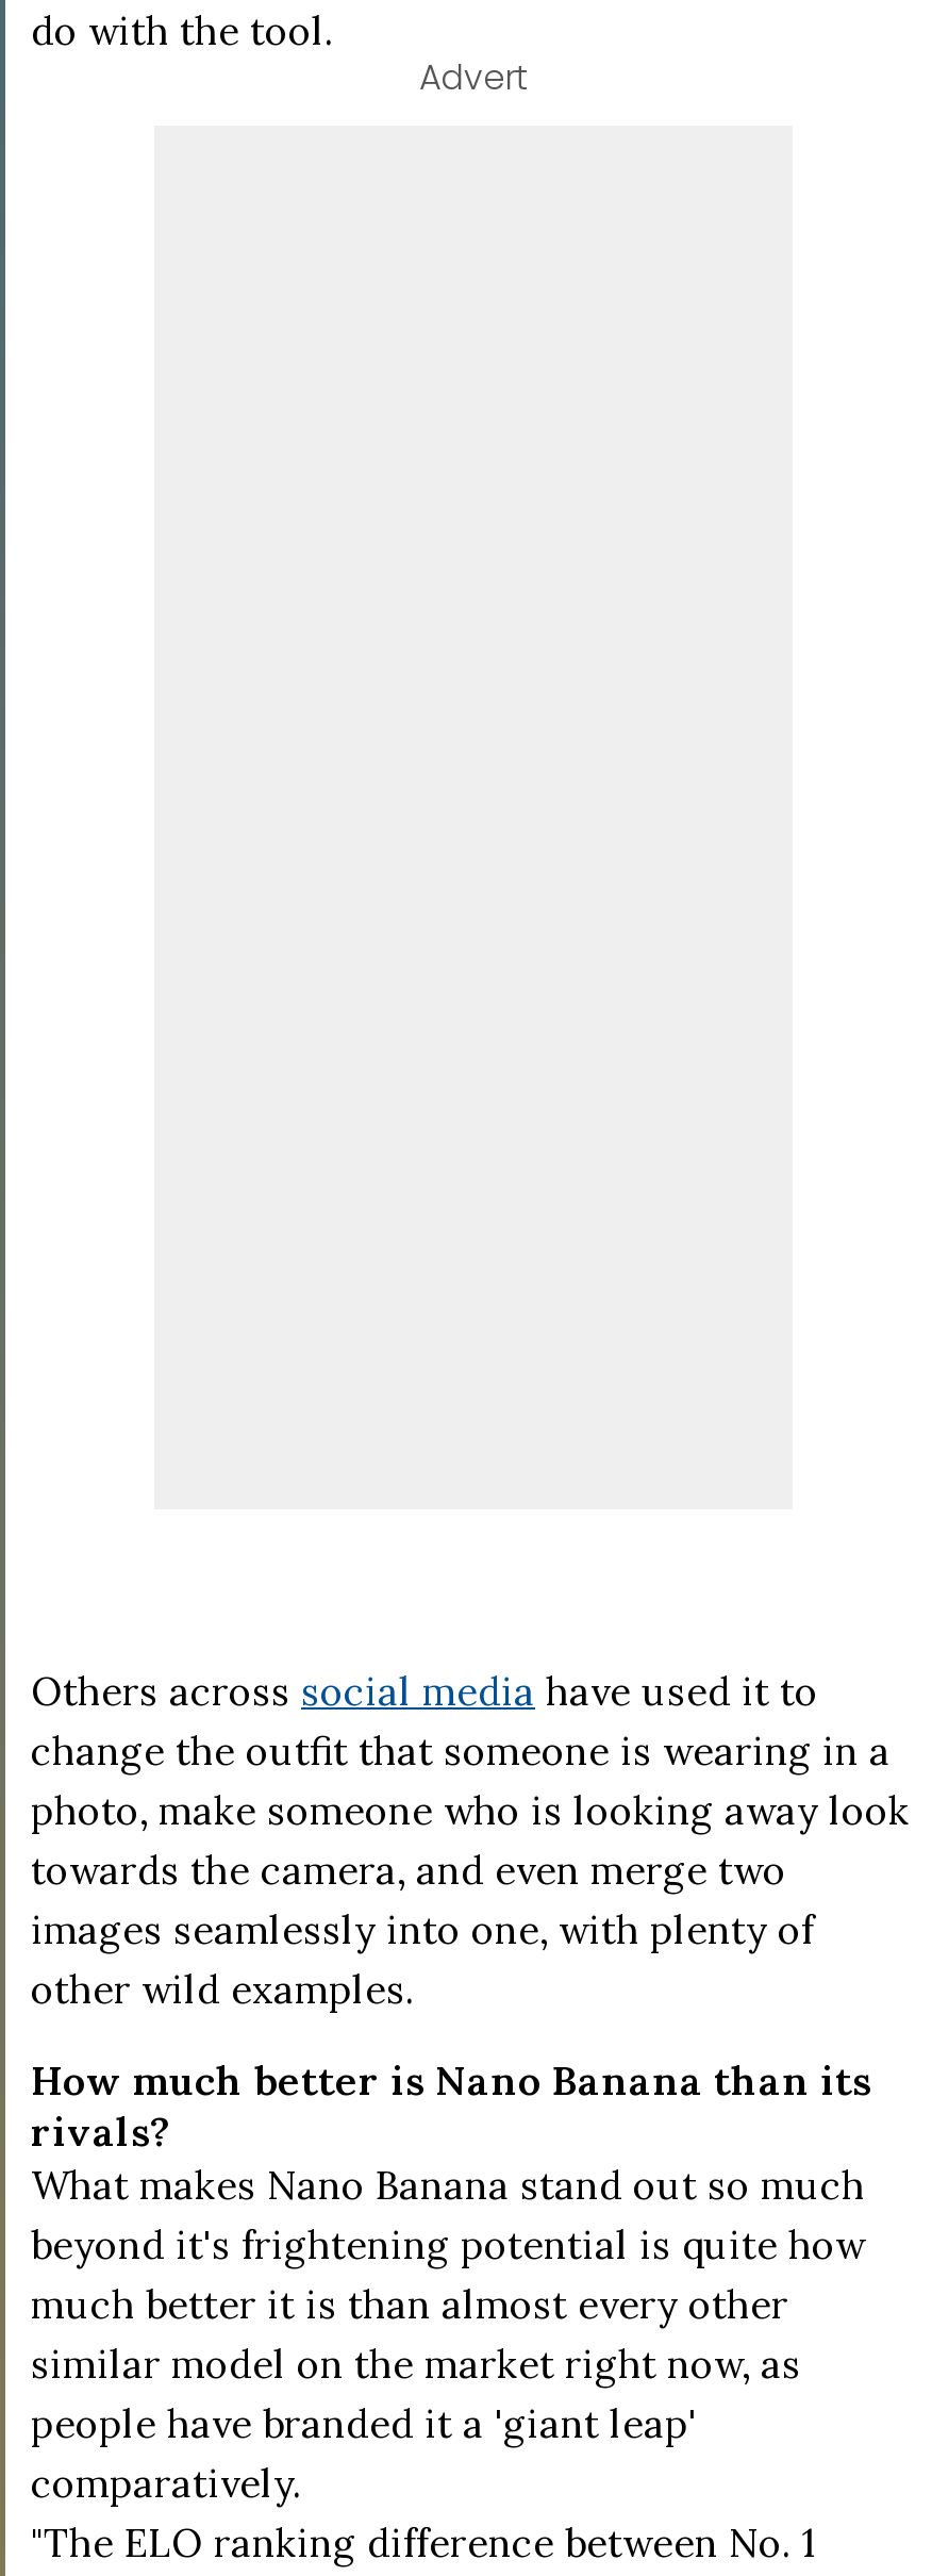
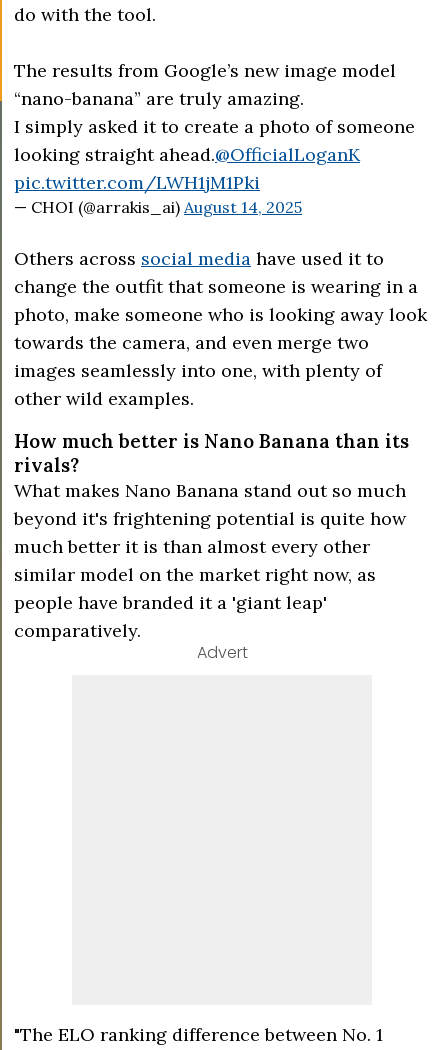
none -> [14,59,415,217] The results from Google’s new image model | “nano-banana” are truly amazing. | I simply asked it to create a photo of someone | looking straight ahead.@OfficialLoganK | pic.twitter.com/LWH1jM1Pki | — CHOI (@arrakis_ai) August 14, 2025
moved [419,53,528,102] -> [196,641,247,664]: Advert
moved [31,1667,910,2508] -> [14,247,427,642]: Others across social media have used it to | change the outfit that someone is wearing in a | photo, make someone who is looking away look | ... | people have branded it a 'giant leap' | comparatively.

